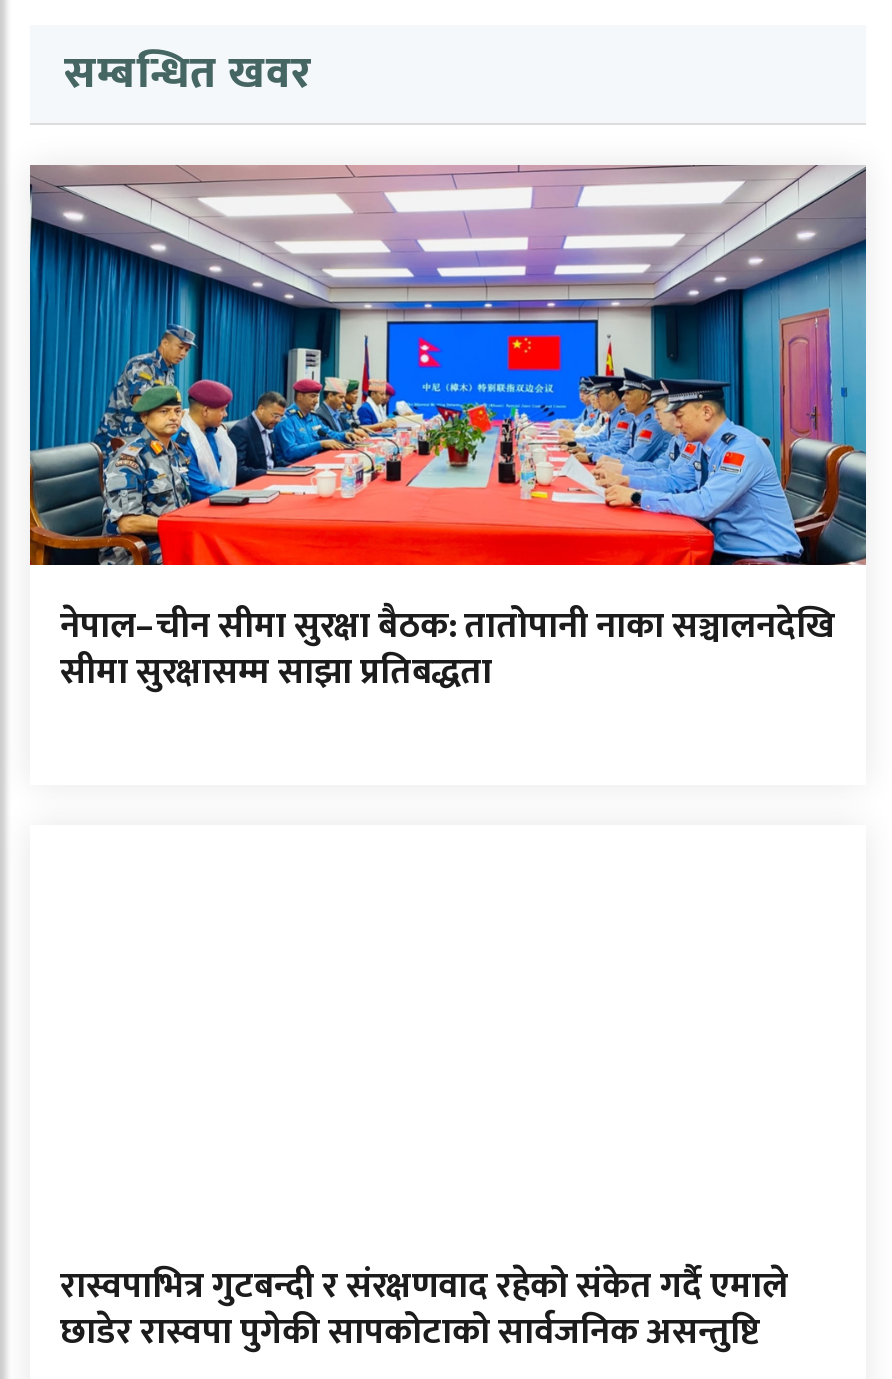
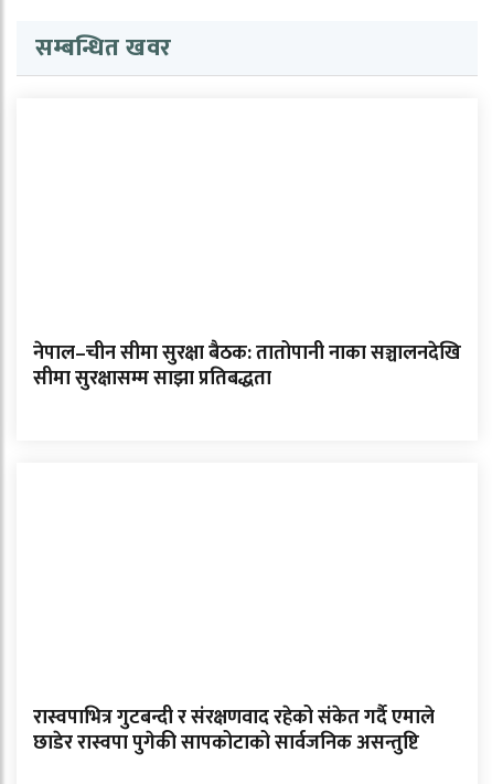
[28,163,868,567] [image] -> none

